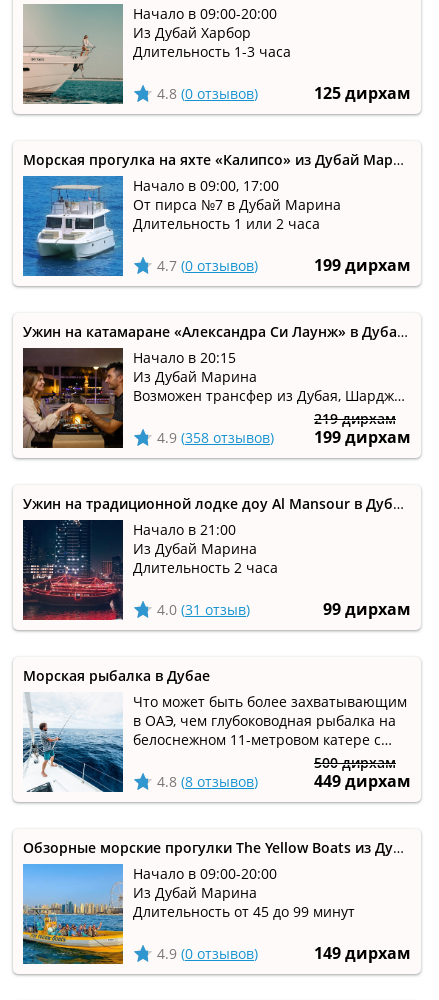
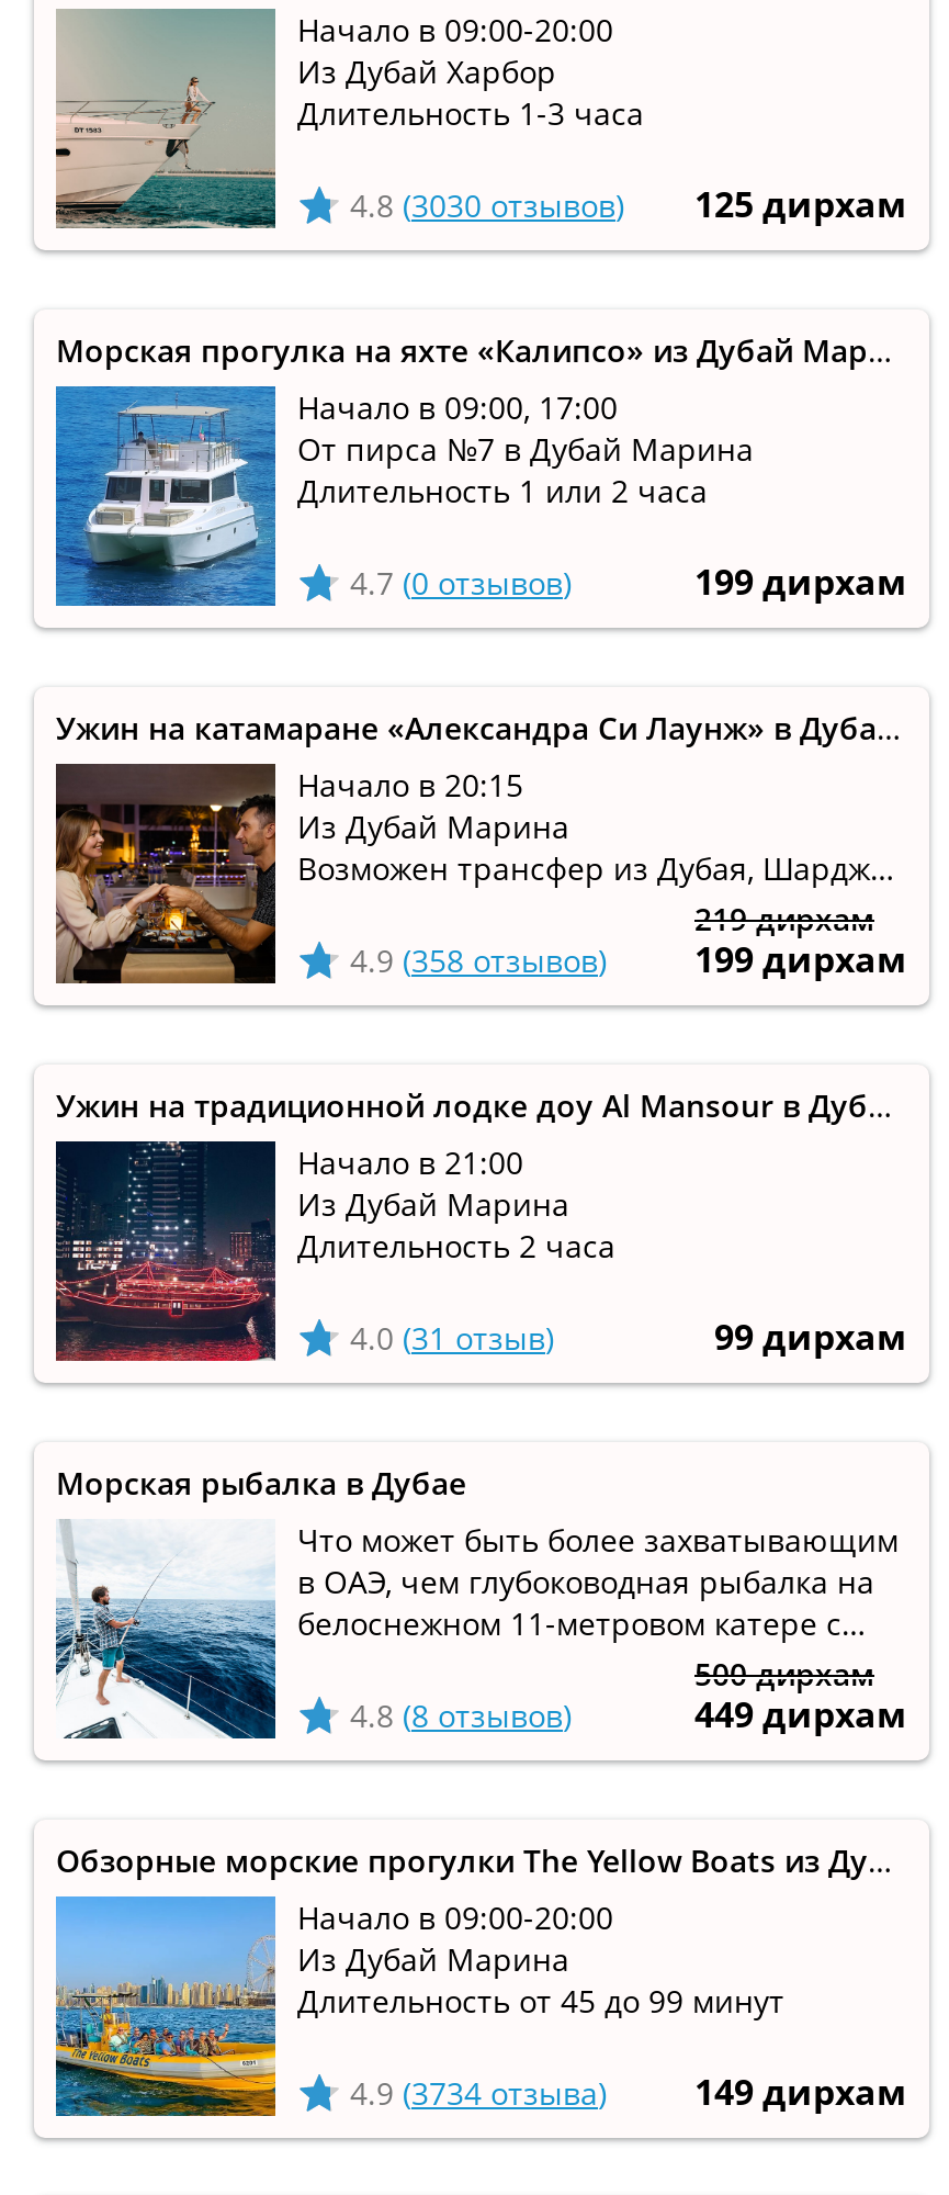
[157,84,258,103] 4.8 (0 отзывов) -> [350,184,624,226] 4.8 (3030 отзывов)
[157,944,258,963] 4.9 (0 отзывов) -> [350,2072,607,2114] 4.9 (3734 отзыва)

